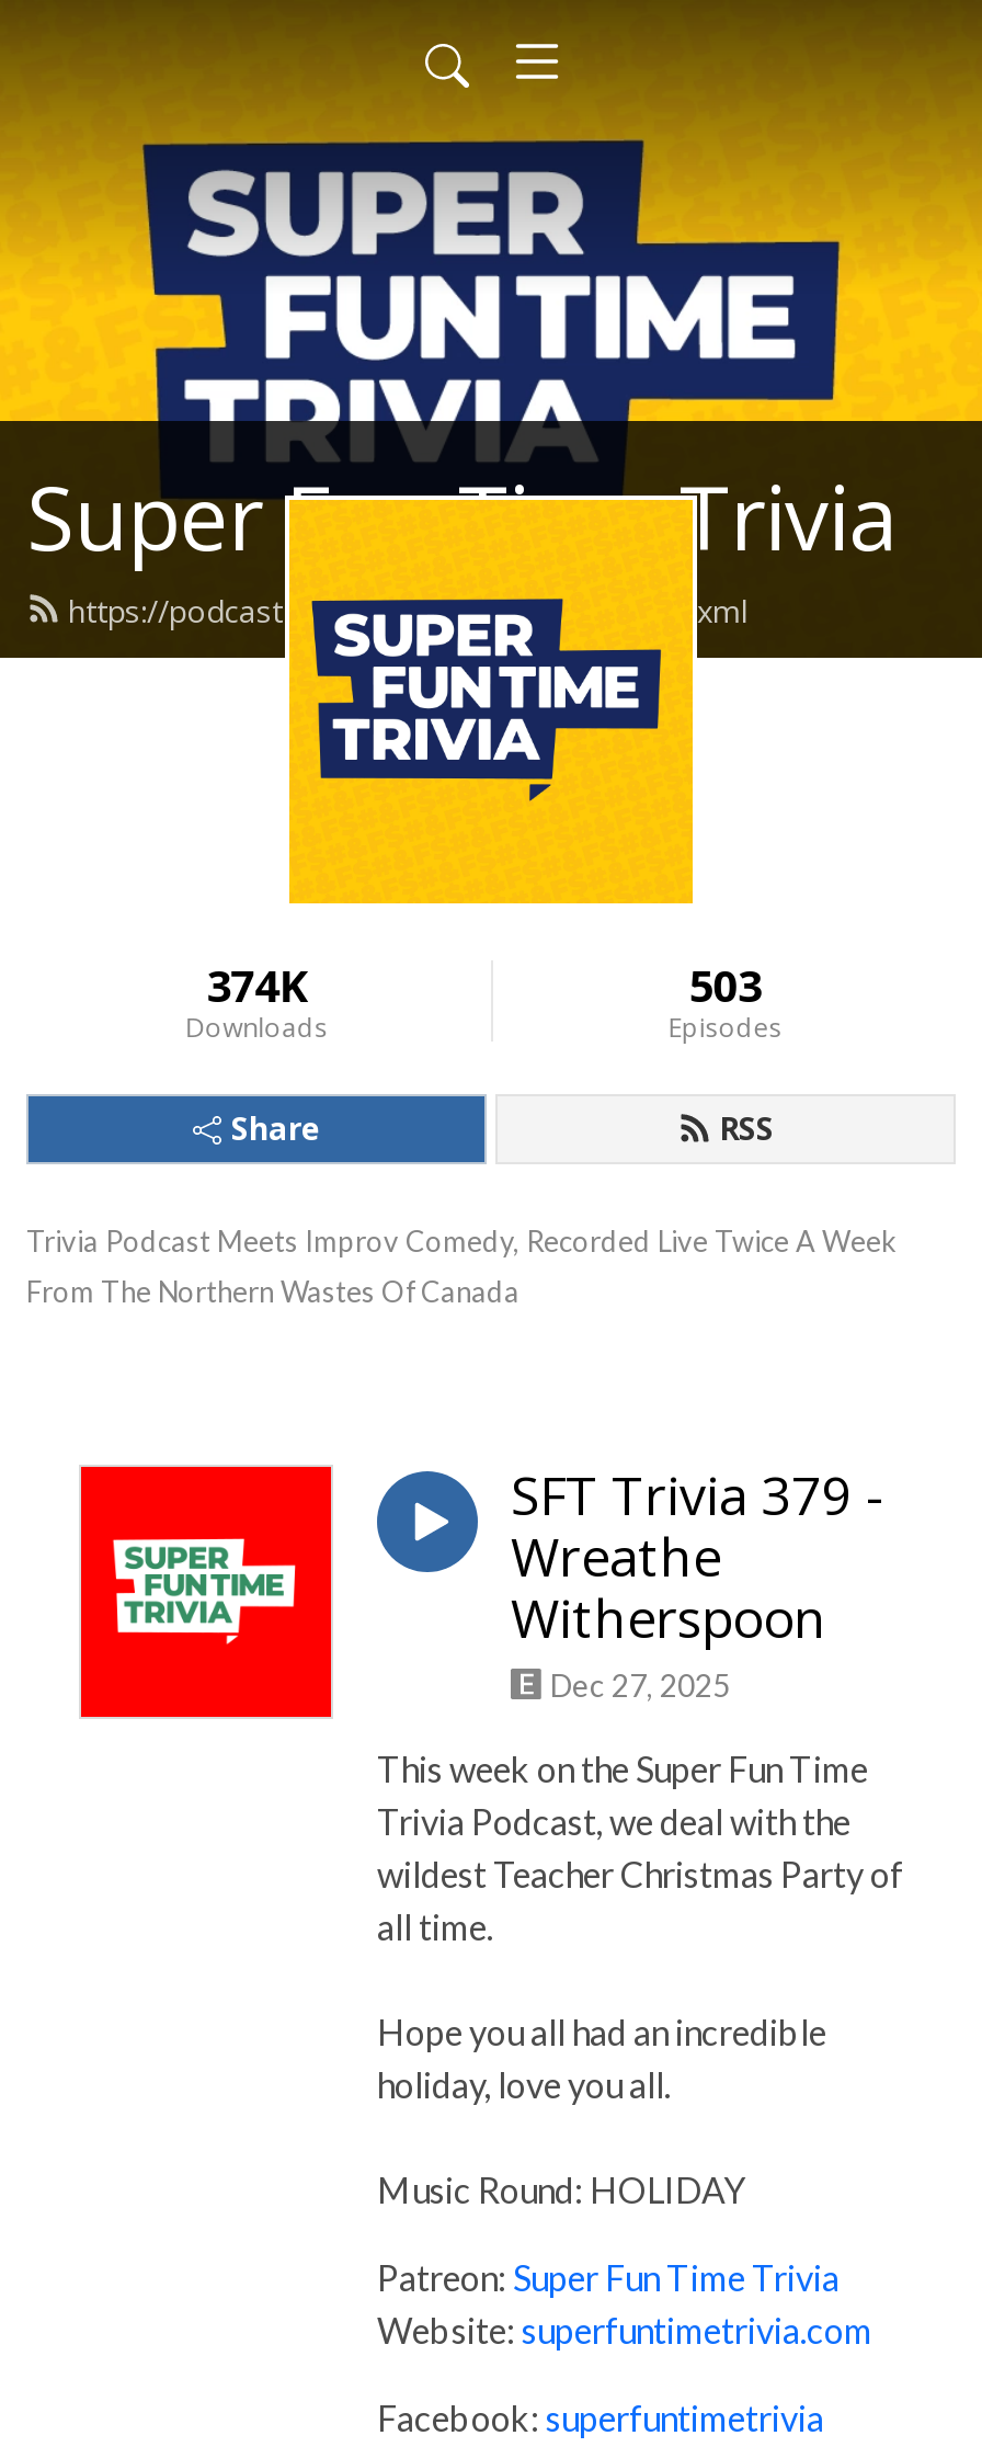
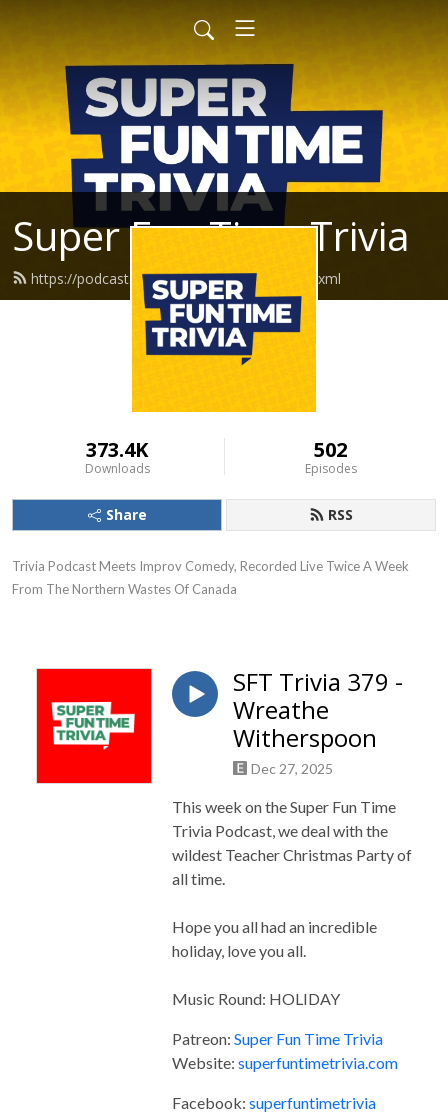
[206,956,307,1015] 374K -> [86,436,148,463] 373.4K
[689,956,761,1015] 503 -> [314,436,347,463] 502

